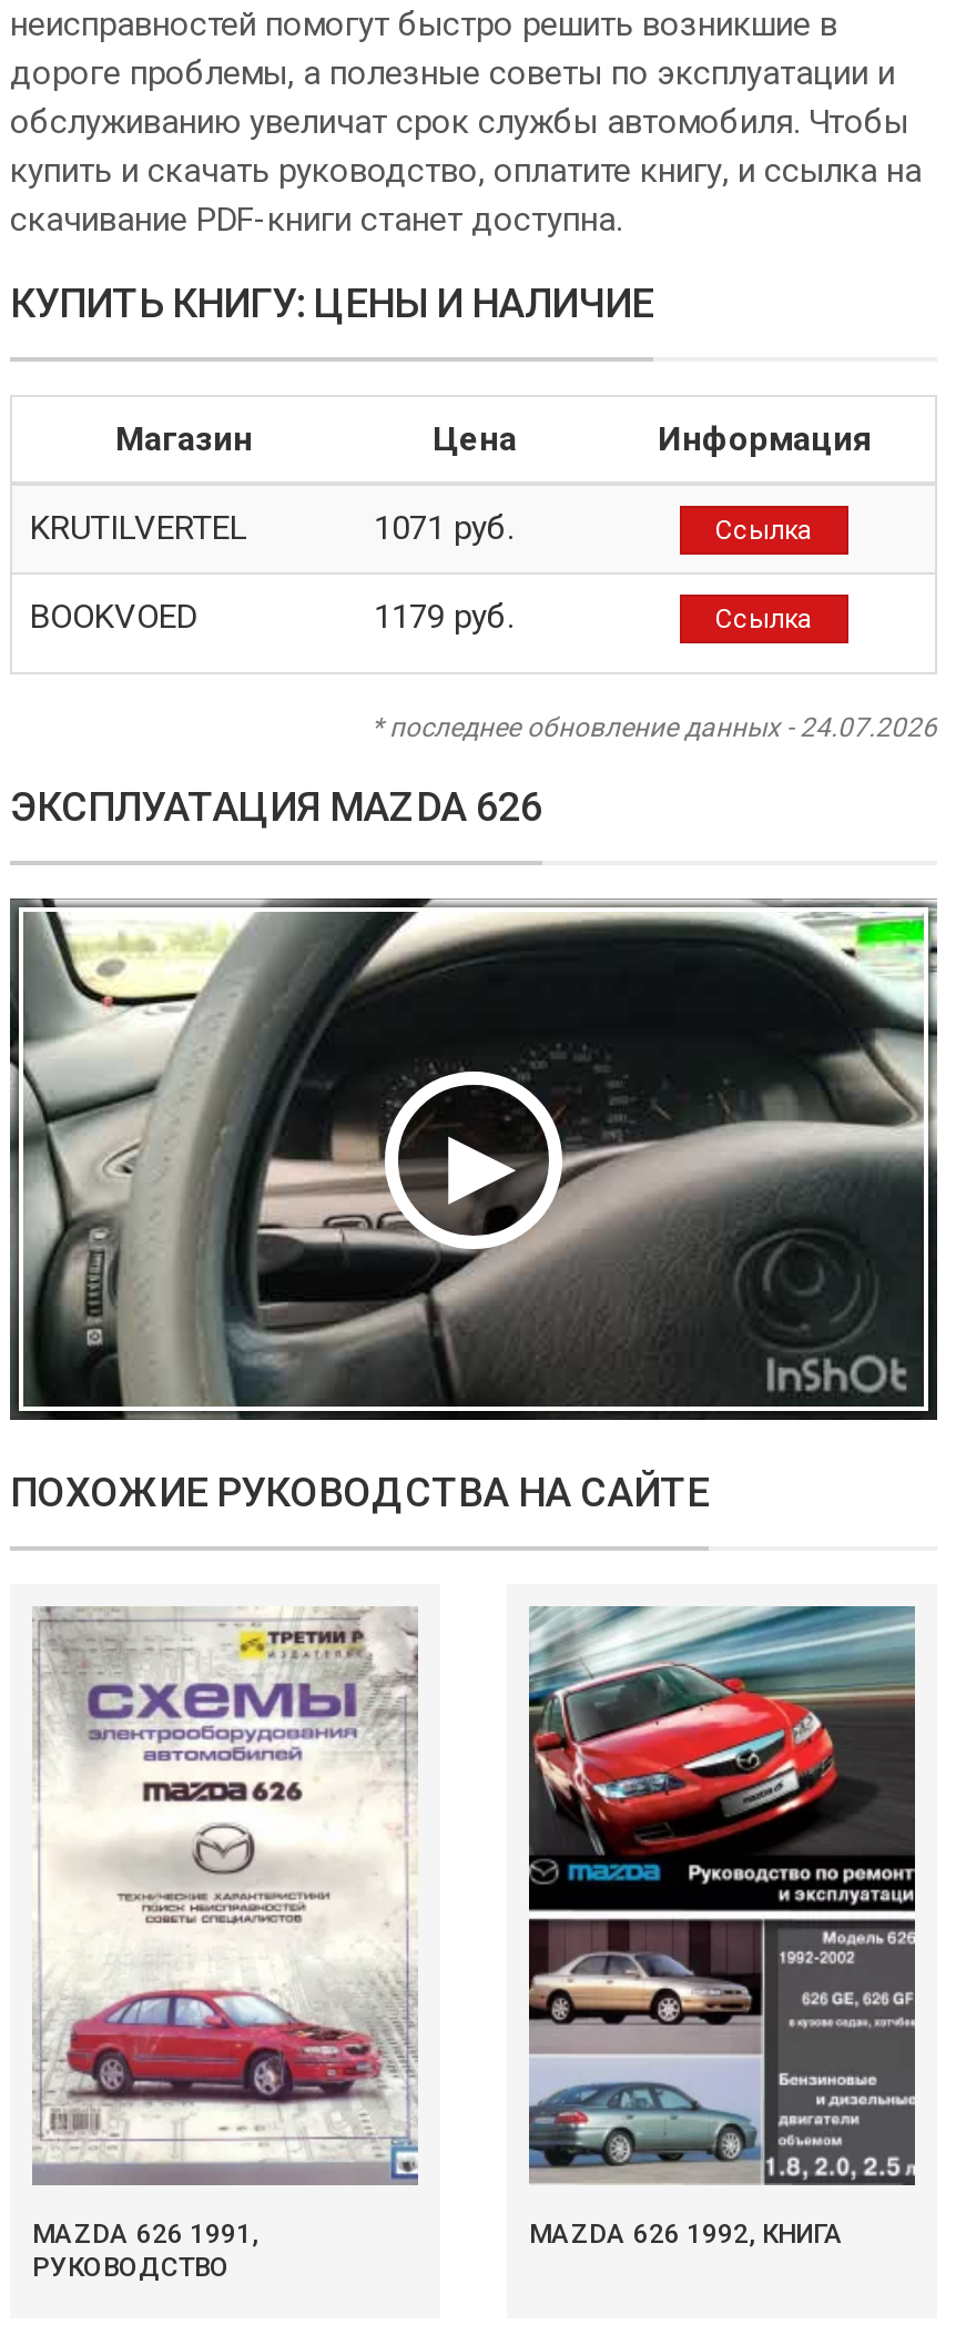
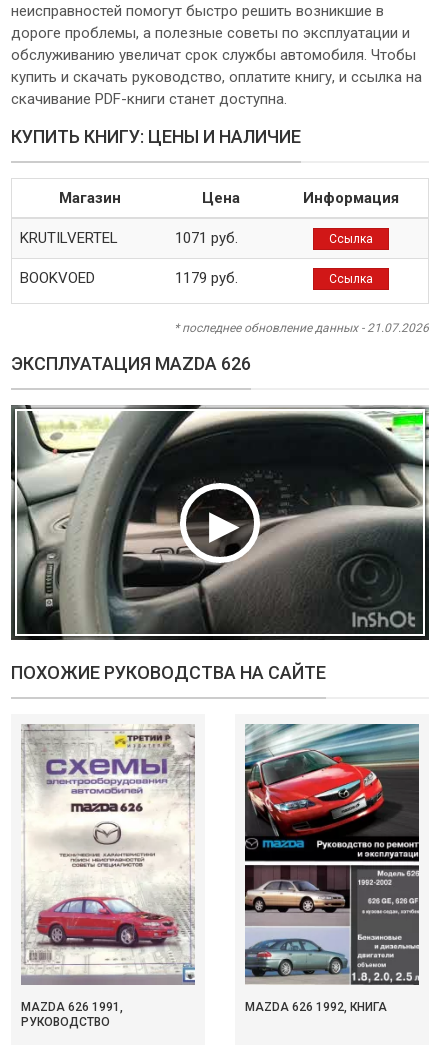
[372,713,937,744] * последнее обновление данных - 24.07.2026 -> [174,321,429,335] * последнее обновление данных - 21.07.2026

